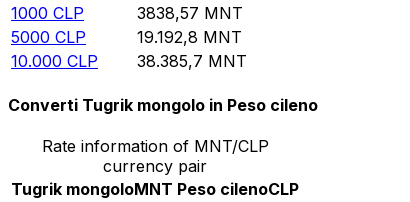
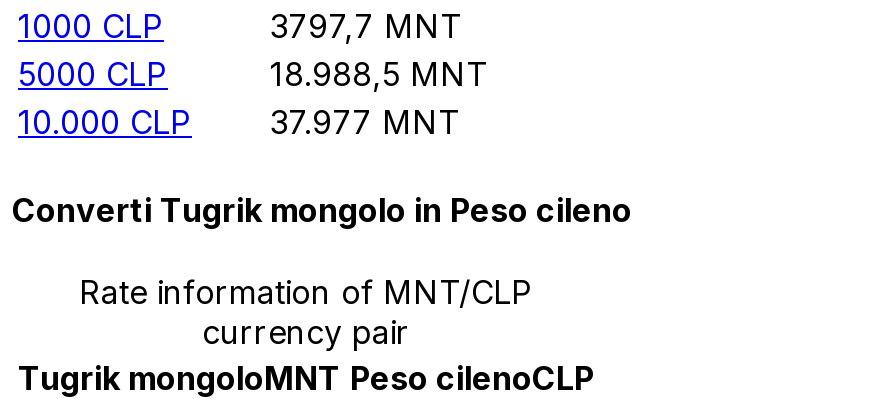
[137,3,243,23] 3838,57 MNT -> [270,6,462,46] 3797,7 MNT
[137,27,242,47] 19.192,8 MNT -> [270,54,488,94] 18.988,5 MNT
[11,51,247,71] 10.000 CLP 38.385,7 MNT -> [18,102,460,142] 10.000 CLP 37.977 MNT

